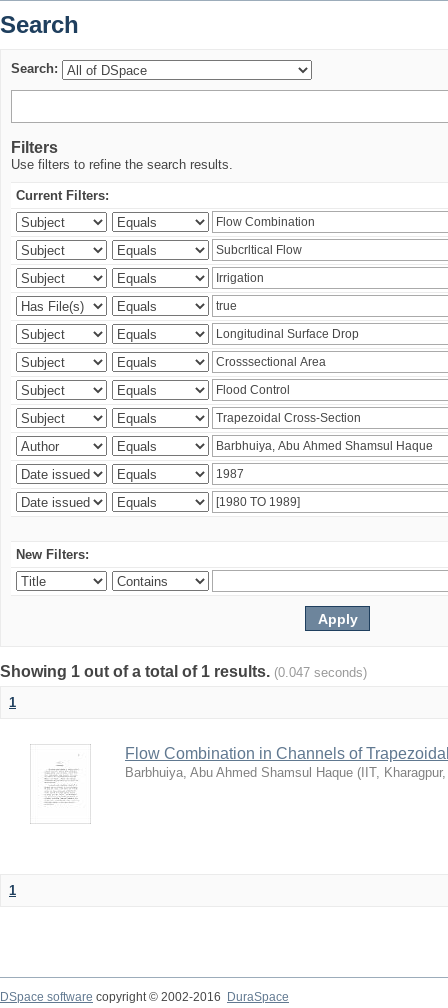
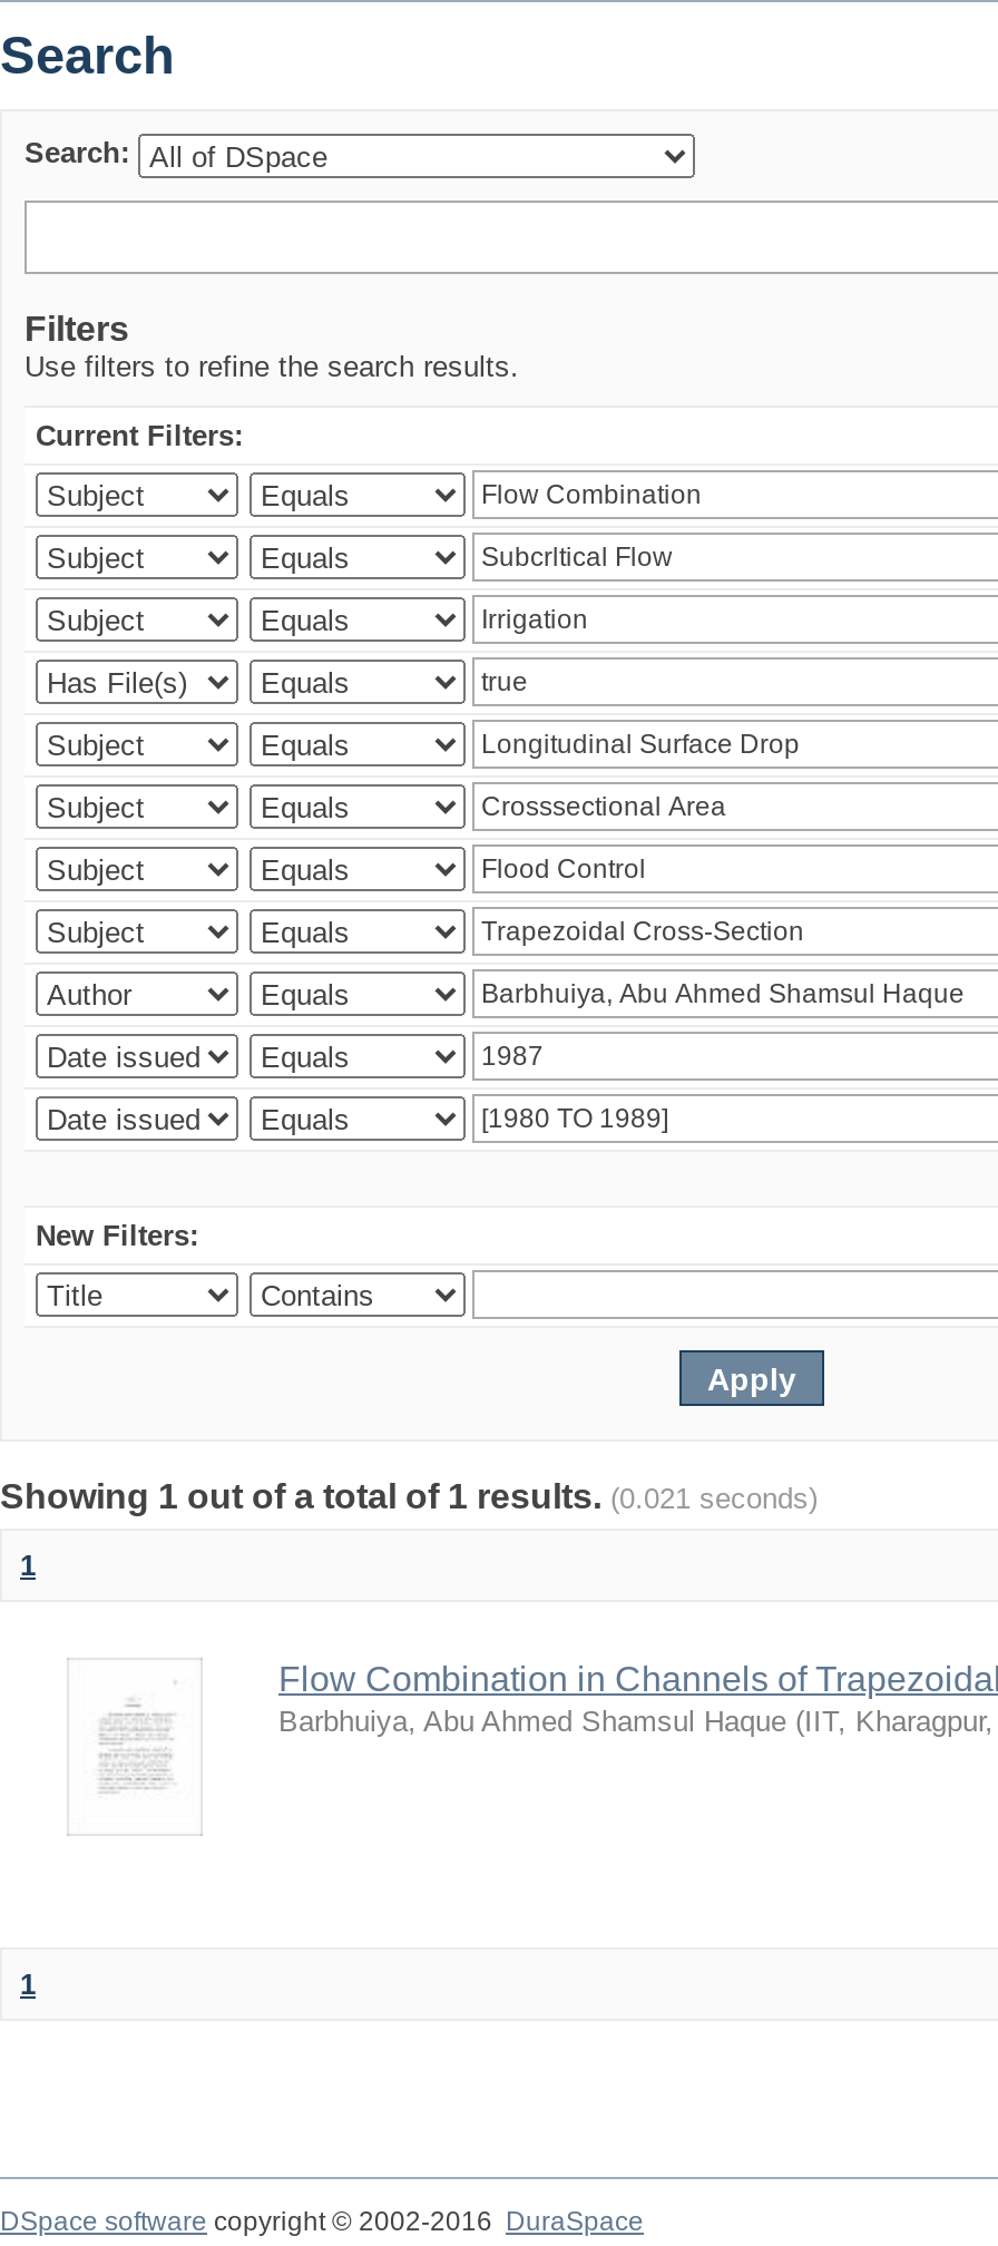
[0,663,367,680] Showing 1 out of a total of 1 results. (0.047 seconds) -> [0,1477,818,1515] Showing 1 out of a total of 1 results. (0.021 seconds)

